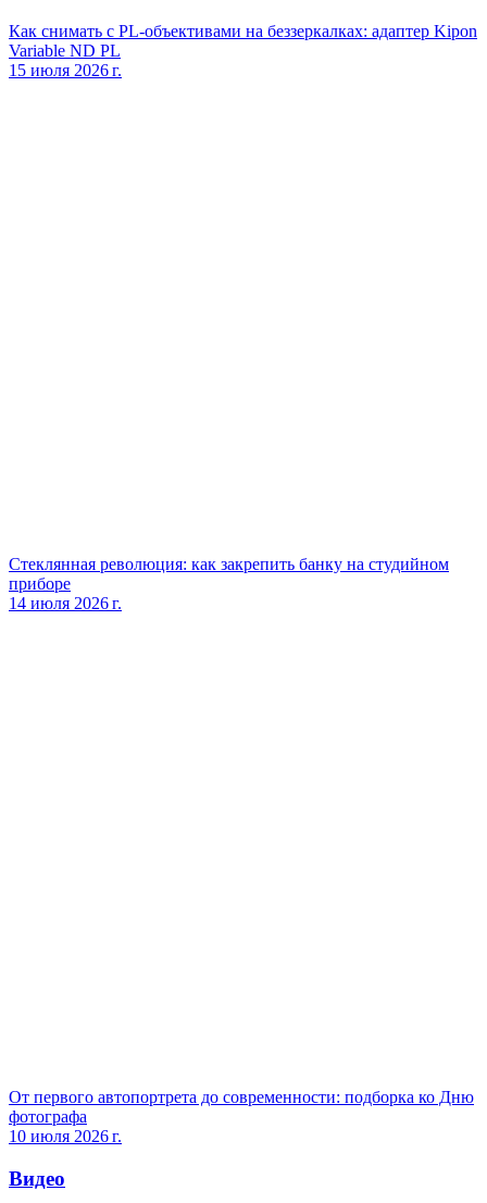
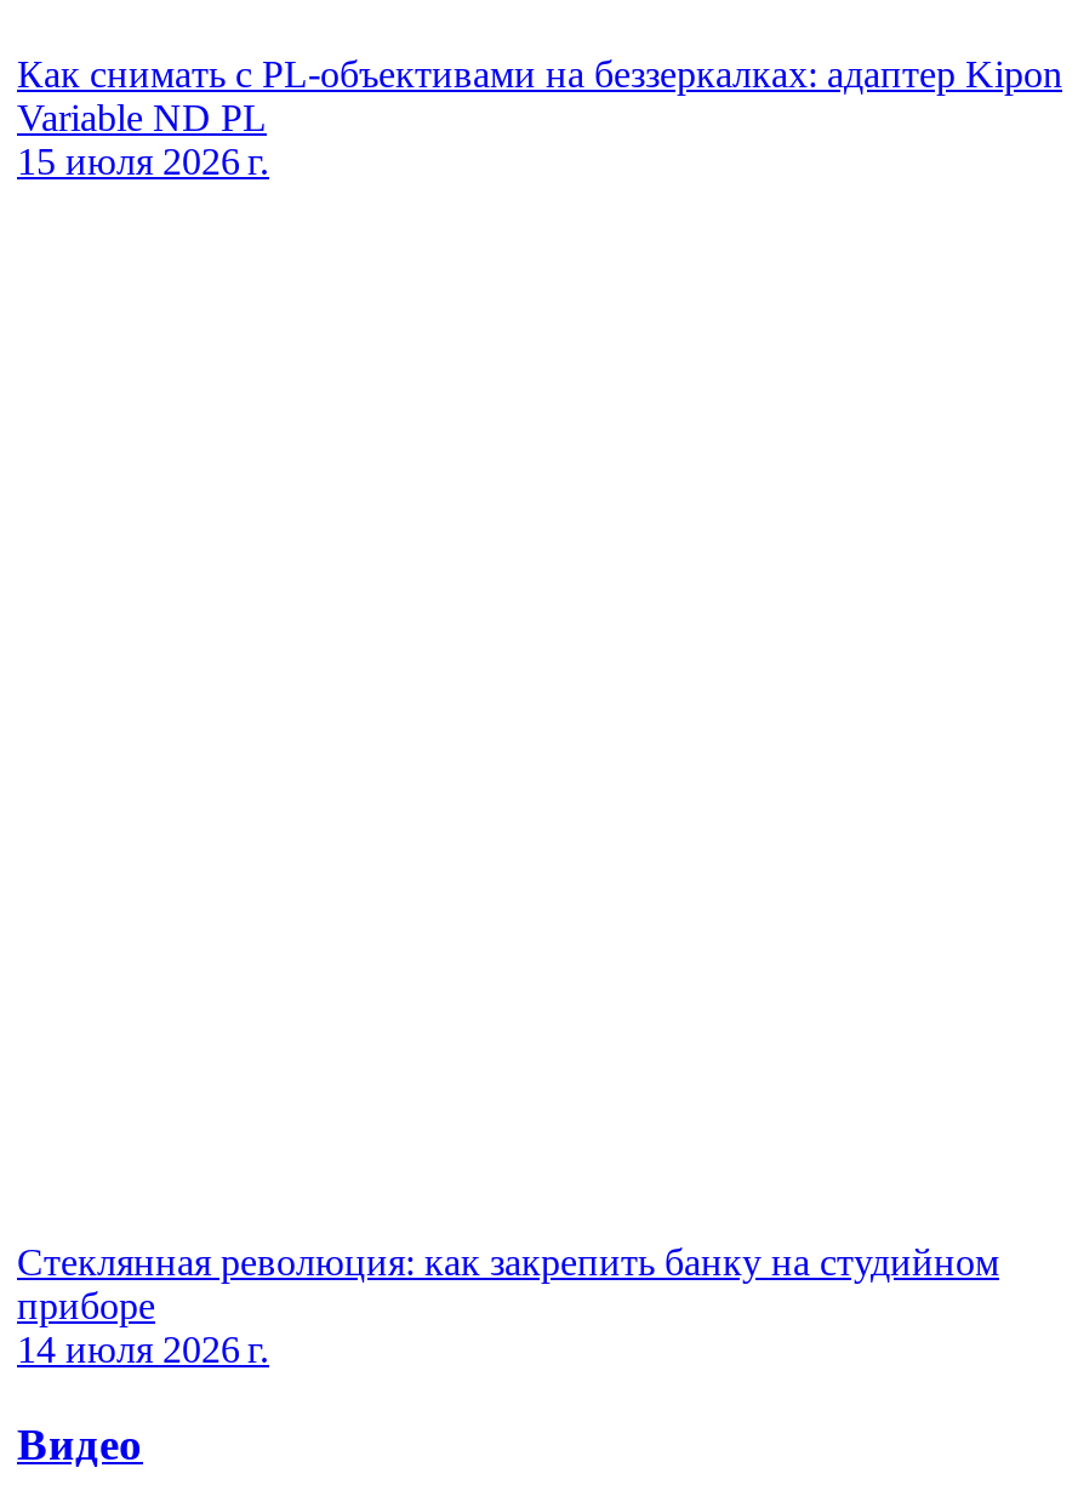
[9,1088,474,1146] От первого автопортрета до современности: подборка ко Дню | фотографа | 10 июля 2026 г. -> none

